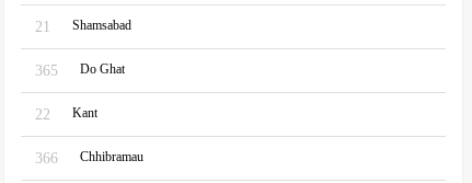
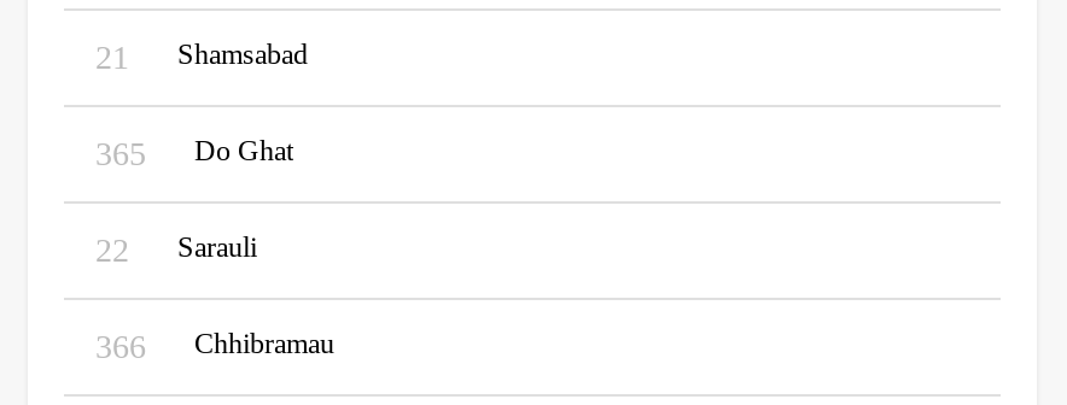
[72,105,97,121] Kant -> [177,230,257,264] Sarauli

